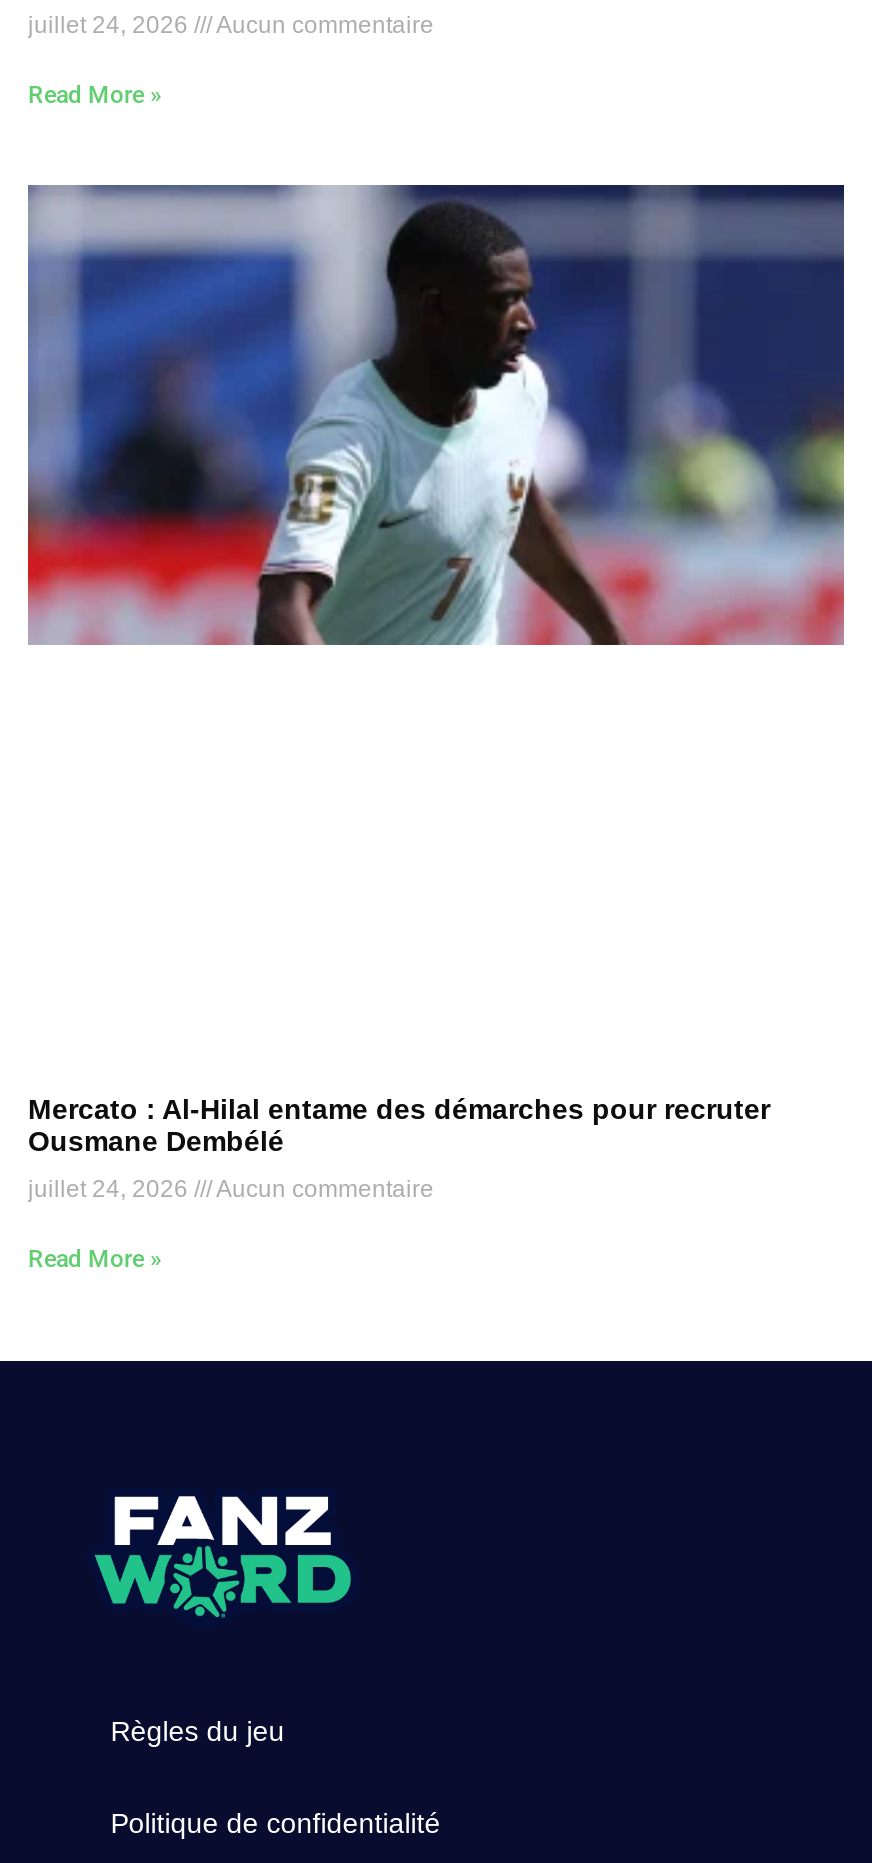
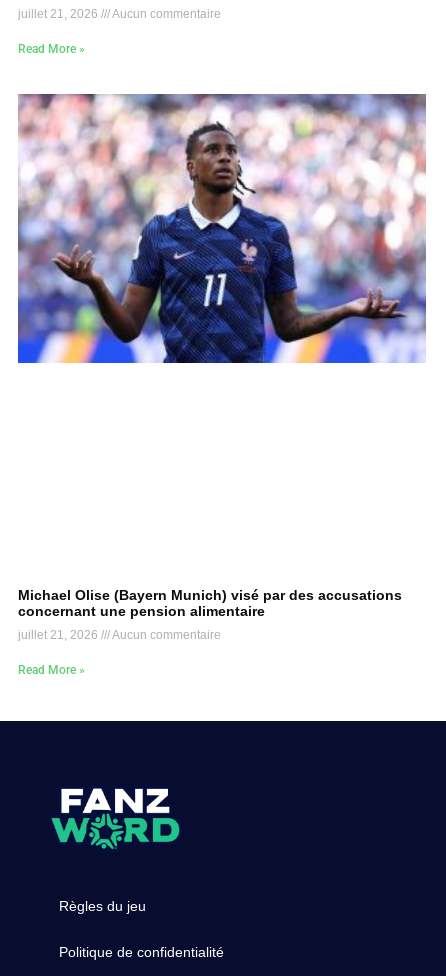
[28,11,434,39] juillet 24, 2026 Aucun commentaire -> [18,6,221,20] juillet 21, 2026 Aucun commentaire
[26,184,846,648] [image] -> [17,93,426,364] [image]
[28,1093,770,1157] Mercato : Al-Hilal entame des démarches pour recruter | Ousmane Dembélé -> [18,587,402,619] Michael Olise (Bayern Munich) visé par des accusations | concernant une pension alimentaire
[28,1175,434,1203] juillet 24, 2026 Aucun commentaire -> [18,628,221,642] juillet 21, 2026 Aucun commentaire

